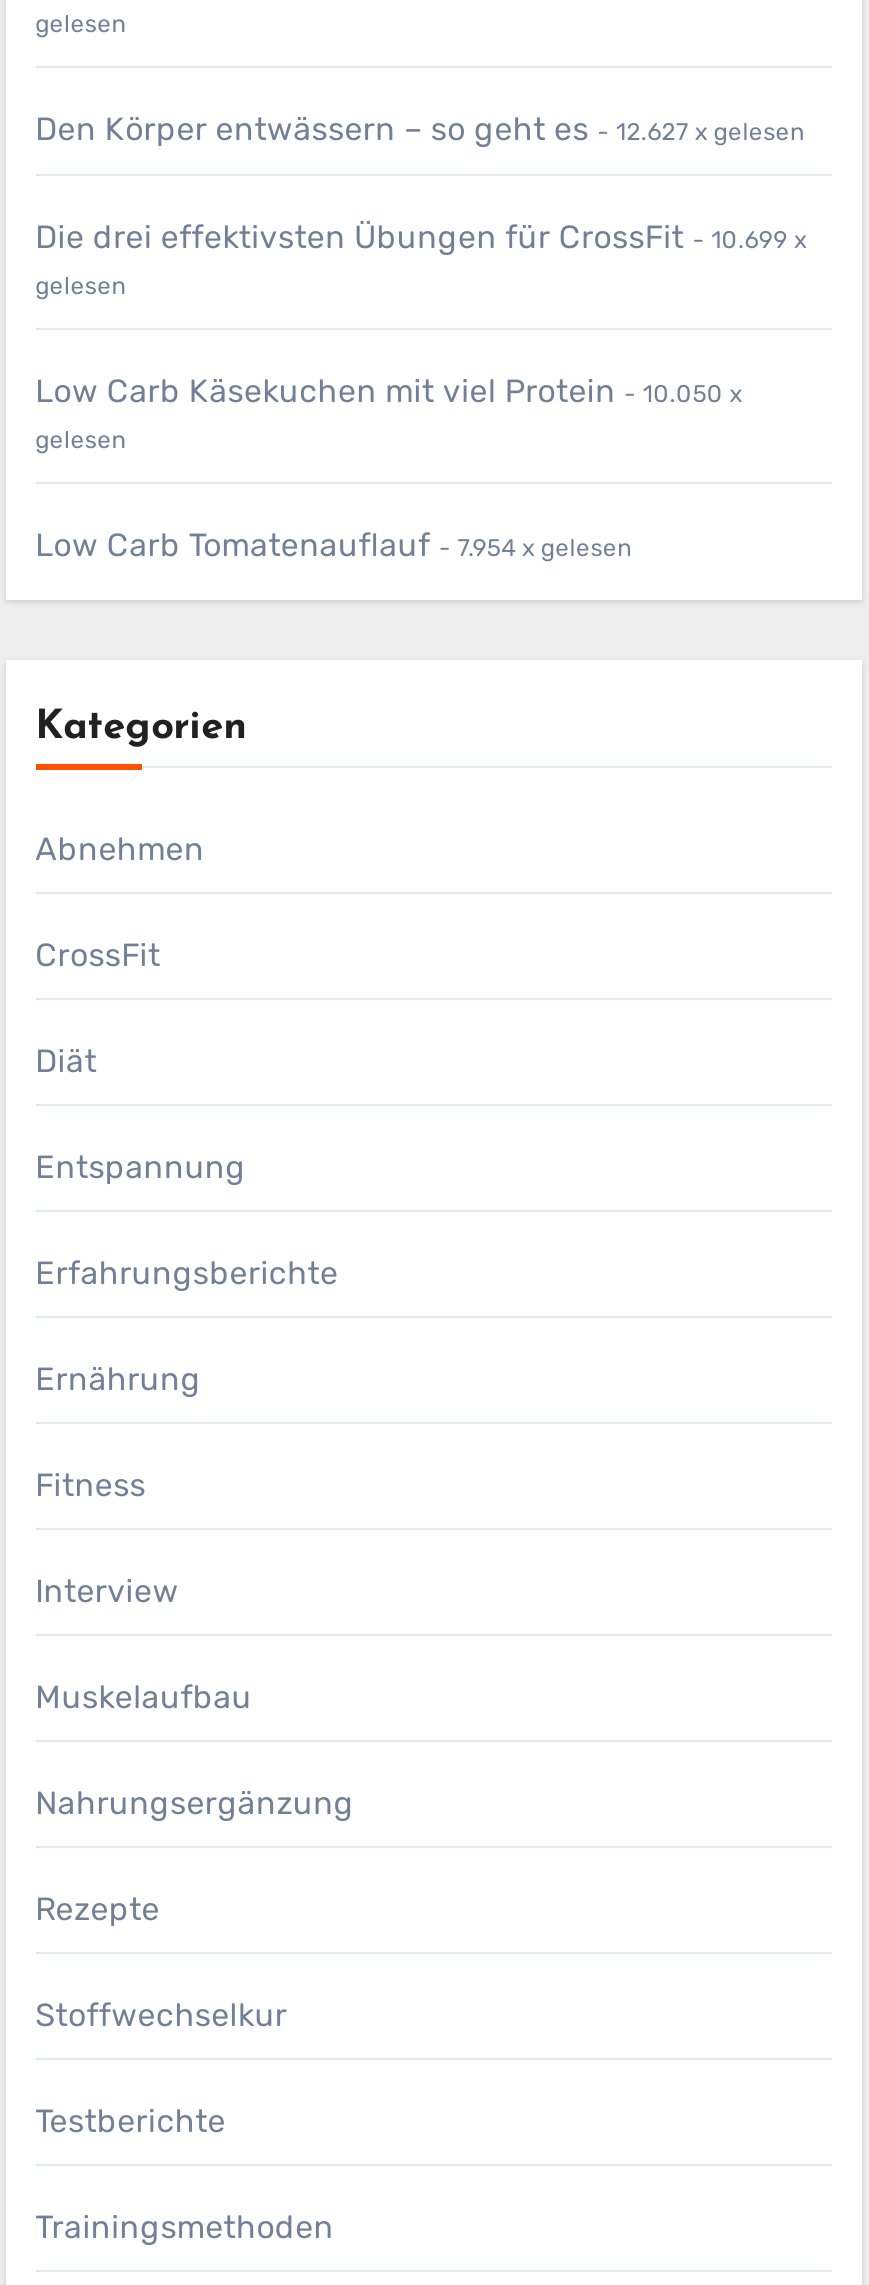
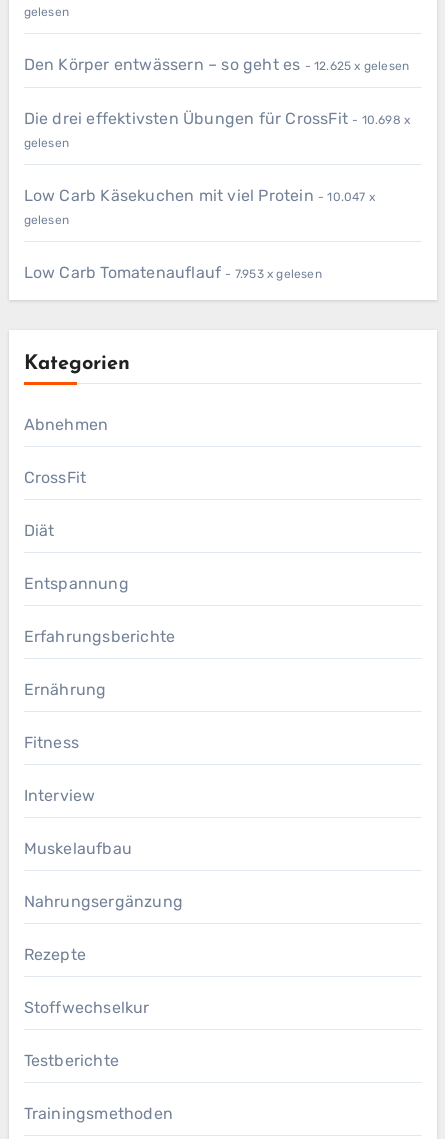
[35,109,804,147] Den Körper entwässern – so geht es - 12.627 x gelesen -> [24,55,409,74] Den Körper entwässern – so geht es - 12.625 x gelesen
[35,217,806,255] Die drei effektivsten Übungen für CrossFit - 10.699 x -> [24,109,410,128] Die drei effektivsten Übungen für CrossFit - 10.698 x
[35,371,742,409] Low Carb Käsekuchen mit viel Protein - 10.050 x -> [24,186,375,205] Low Carb Käsekuchen mit viel Protein - 10.047 x
[35,525,632,563] Low Carb Tomatenauflauf - 7.954 x gelesen -> [24,263,322,282] Low Carb Tomatenauflauf - 7.953 x gelesen

